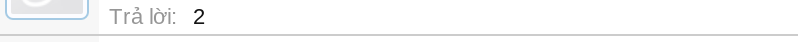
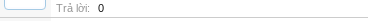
[109,4,205,28] Trả lời: 2 -> [56,2,104,14] Trả lời: 0

